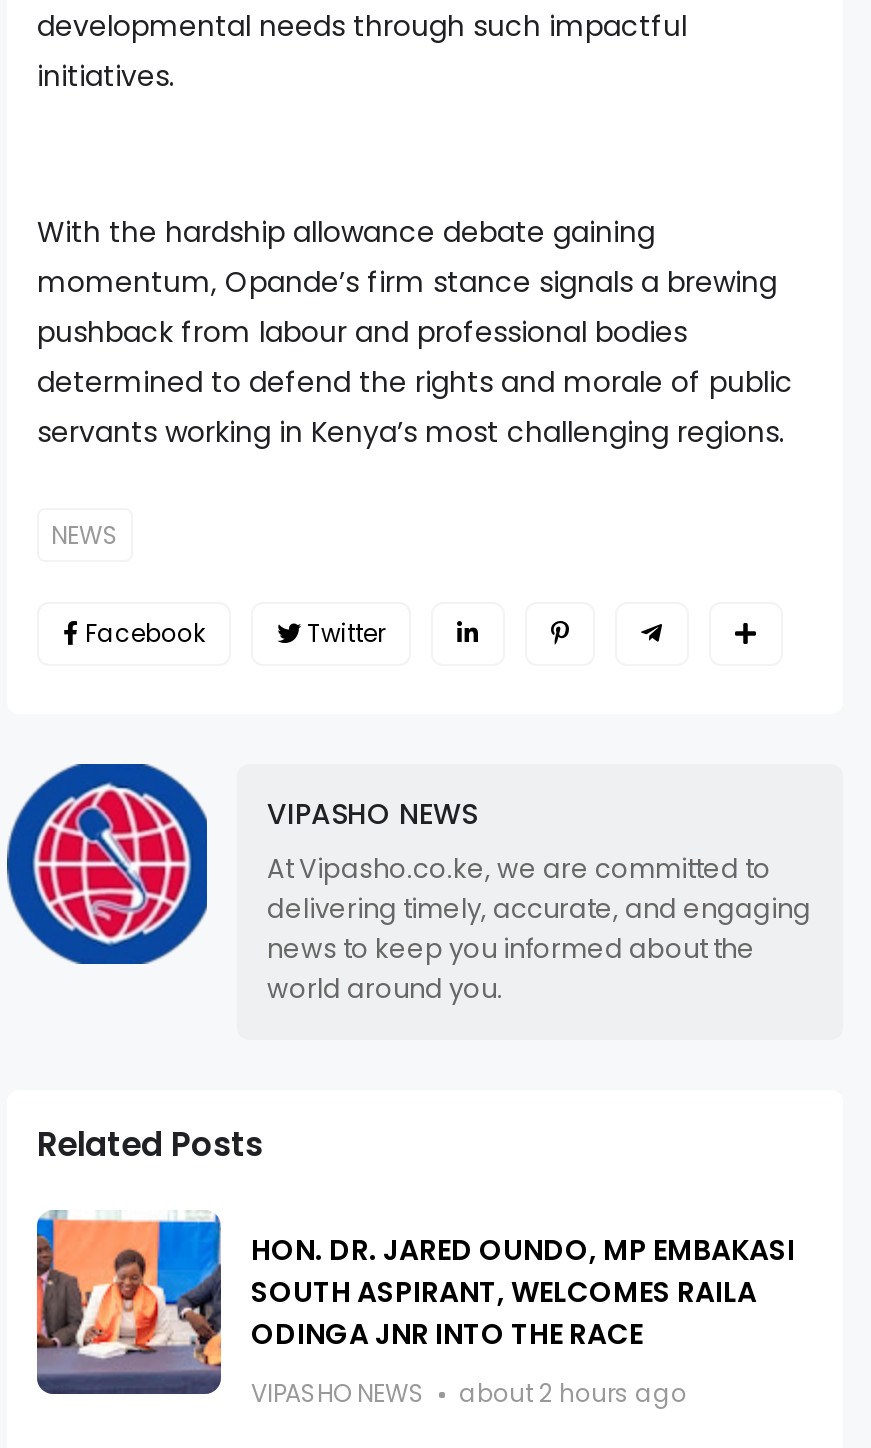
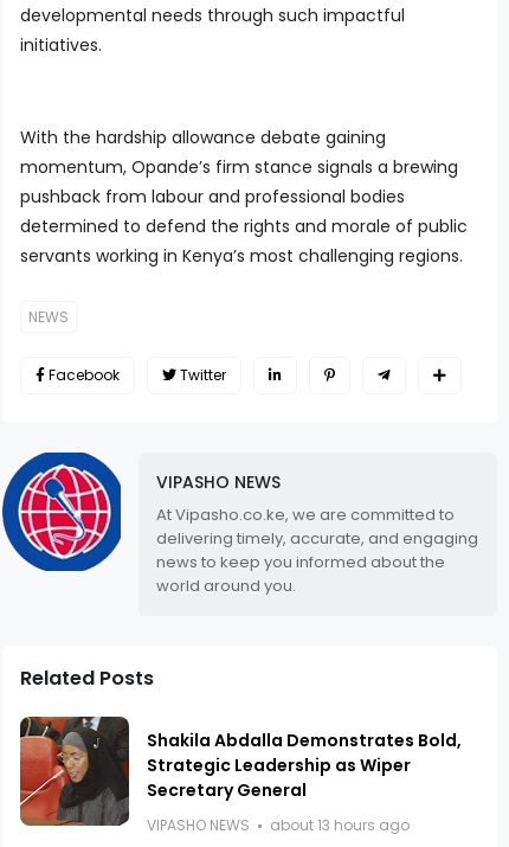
[35,1210,795,1396] [image] | HON. DR. JARED OUNDO, MP EMBAKASI | SOUTH ASPIRANT, WELCOMES RAILA | ODINGA JNR INTO THE RACE -> [19,716,462,827] [image] | Shakila Abdalla Demonstrates Bold, | Strategic Leadership as Wiper | Secretary General
[459,1376,687,1410] about 2 hours ago -> [270,815,410,835] about 13 hours ago

